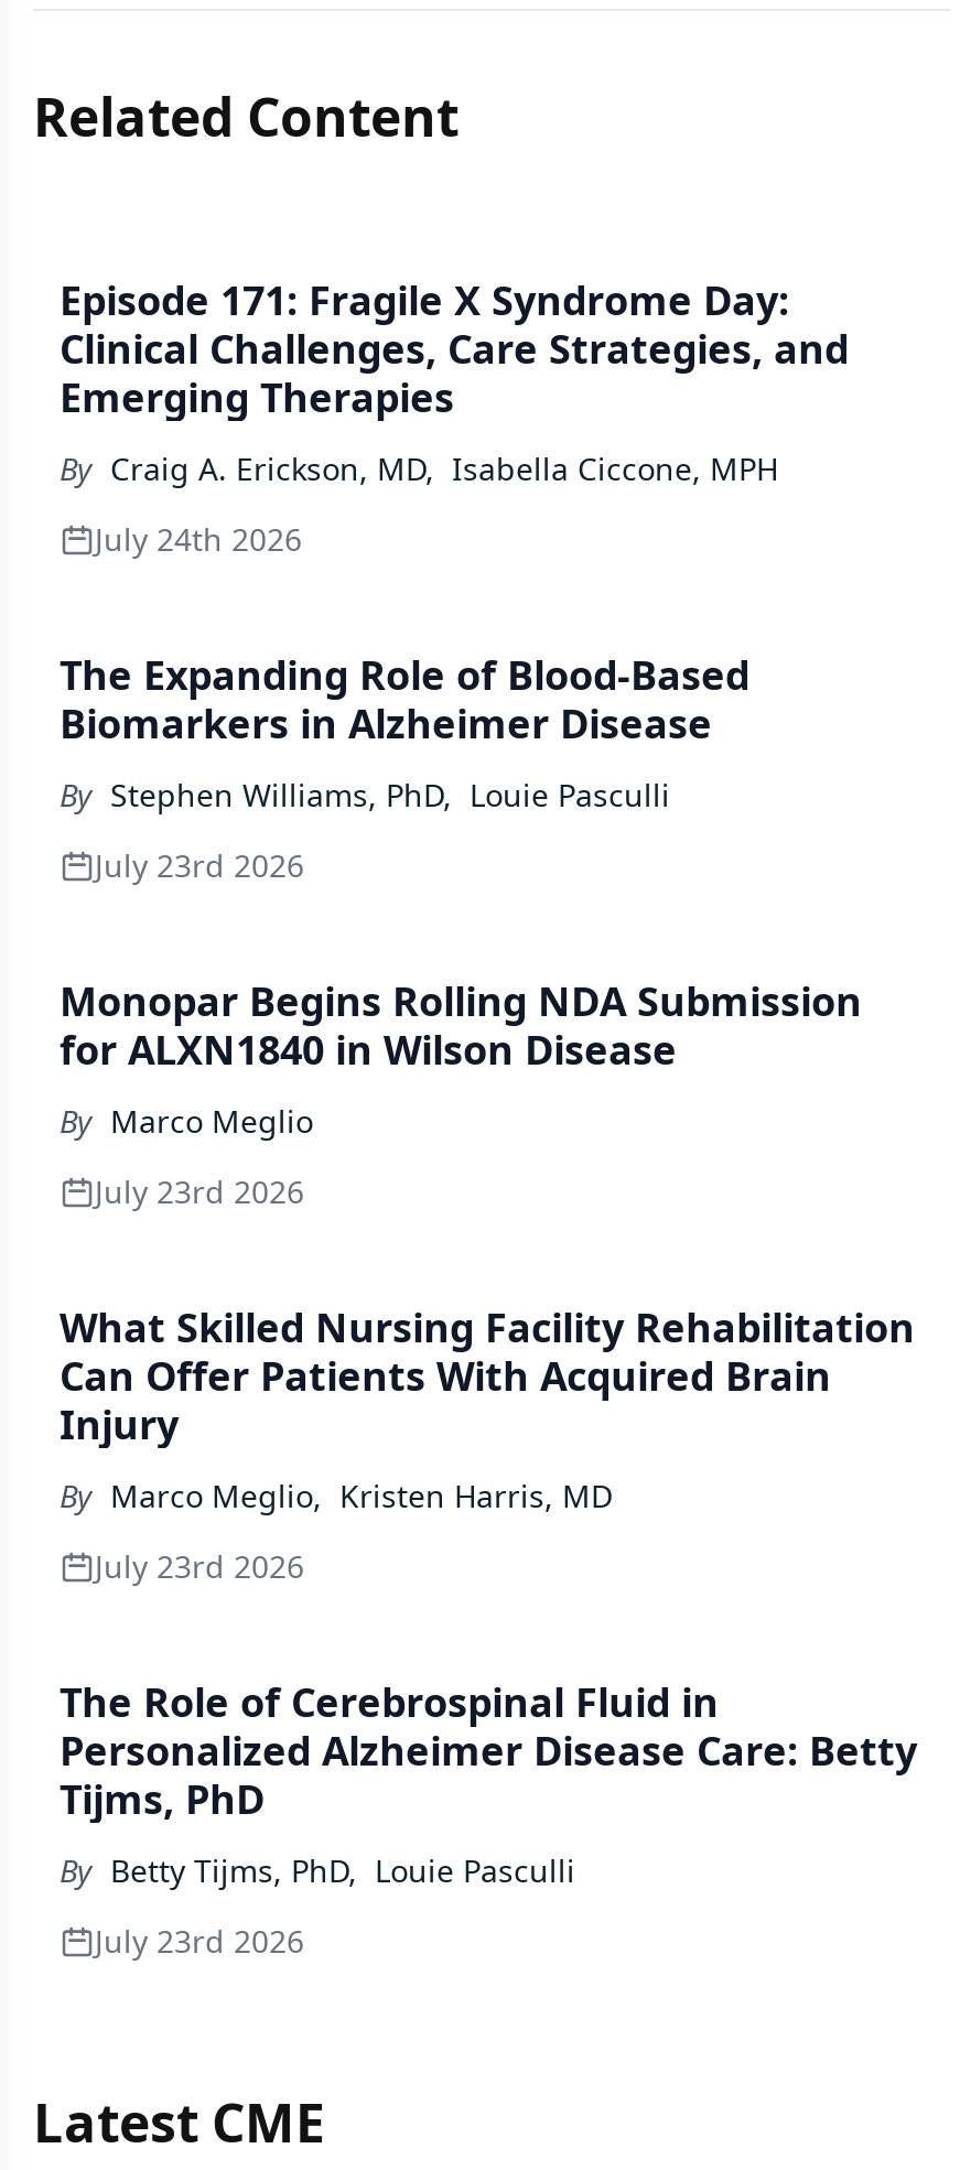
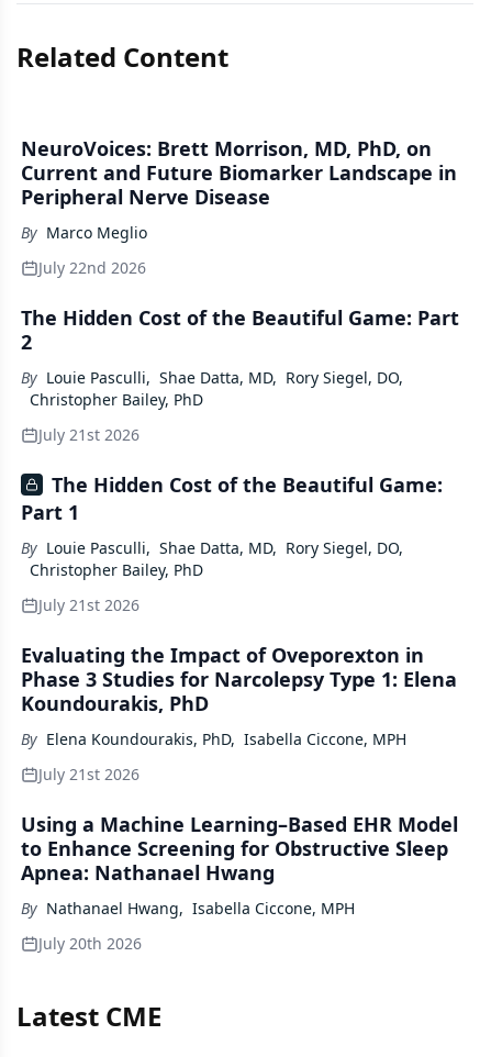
[60,273,862,1076] Episode 171: Fragile X Syndrome Day: | Clinical Challenges, Care Strategies, and | Emerging Therapies | By Craig A. Erickson, MD, Isabella Ciccone, MPH | July 24th 2026 | The Expanding Role of Blood-Based | Biomarkers in Alzheimer Disease | By Stephen Williams, PhD, Louie Pasculli | July 23rd 2026 | Monopar Begins Rolling NDA Submission | for ALXN1840 in Wilson Disease -> [21,135,457,210] NeuroVoices: Brett Morrison, MD, PhD, on | Current and Future Biomarker Landscape in | Peripheral Nerve Disease
moved [60,1100,313,1142] -> [21,222,147,243]: By Marco Meglio
[60,1170,917,1962] July 23rd 2026 | What Skilled Nursing Facility Rehabilitation | Can Offer Patients With Acquired Brain | Injury | By Marco Meglio, Kristen Harris, MD | July 23rd 2026 | The Role of Cerebrospinal Fluid in | Personalized Alzheimer Disease Care: Betty | Tijms, PhD | By Betty Tijms, PhD, Louie Pasculli | July 23rd 2026 -> [21,257,459,954] July 22nd 2026 | The Hidden Cost of the Beautiful Game: Part | 2 | By Louie Pasculli, Shae Datta, MD, Rory Siegel, DO, | Christopher Bailey, PhD | July 21st 2026 | The Hidden Cost of the Beautiful Game: | Part 1 | By Louie Pasculli, Shae Datta, MD, Rory Siegel, DO, | Christopher Bailey, PhD | July 21st 2026 | Evaluating the Impact of Oveporexton in | Phase 3 Studies for Narcolepsy Type 1: Elena | Koundourakis, PhD | By Elena Koundourakis, PhD, Isabella Ciccone, MPH | July 21st 2026 | Using a Machine Learning–Based EHR Model | to Enhance Screening for Obstructive Sleep | Apnea: Nathanael Hwang | By Nathanael Hwang, Isabella Ciccone, MPH | July 20th 2026

